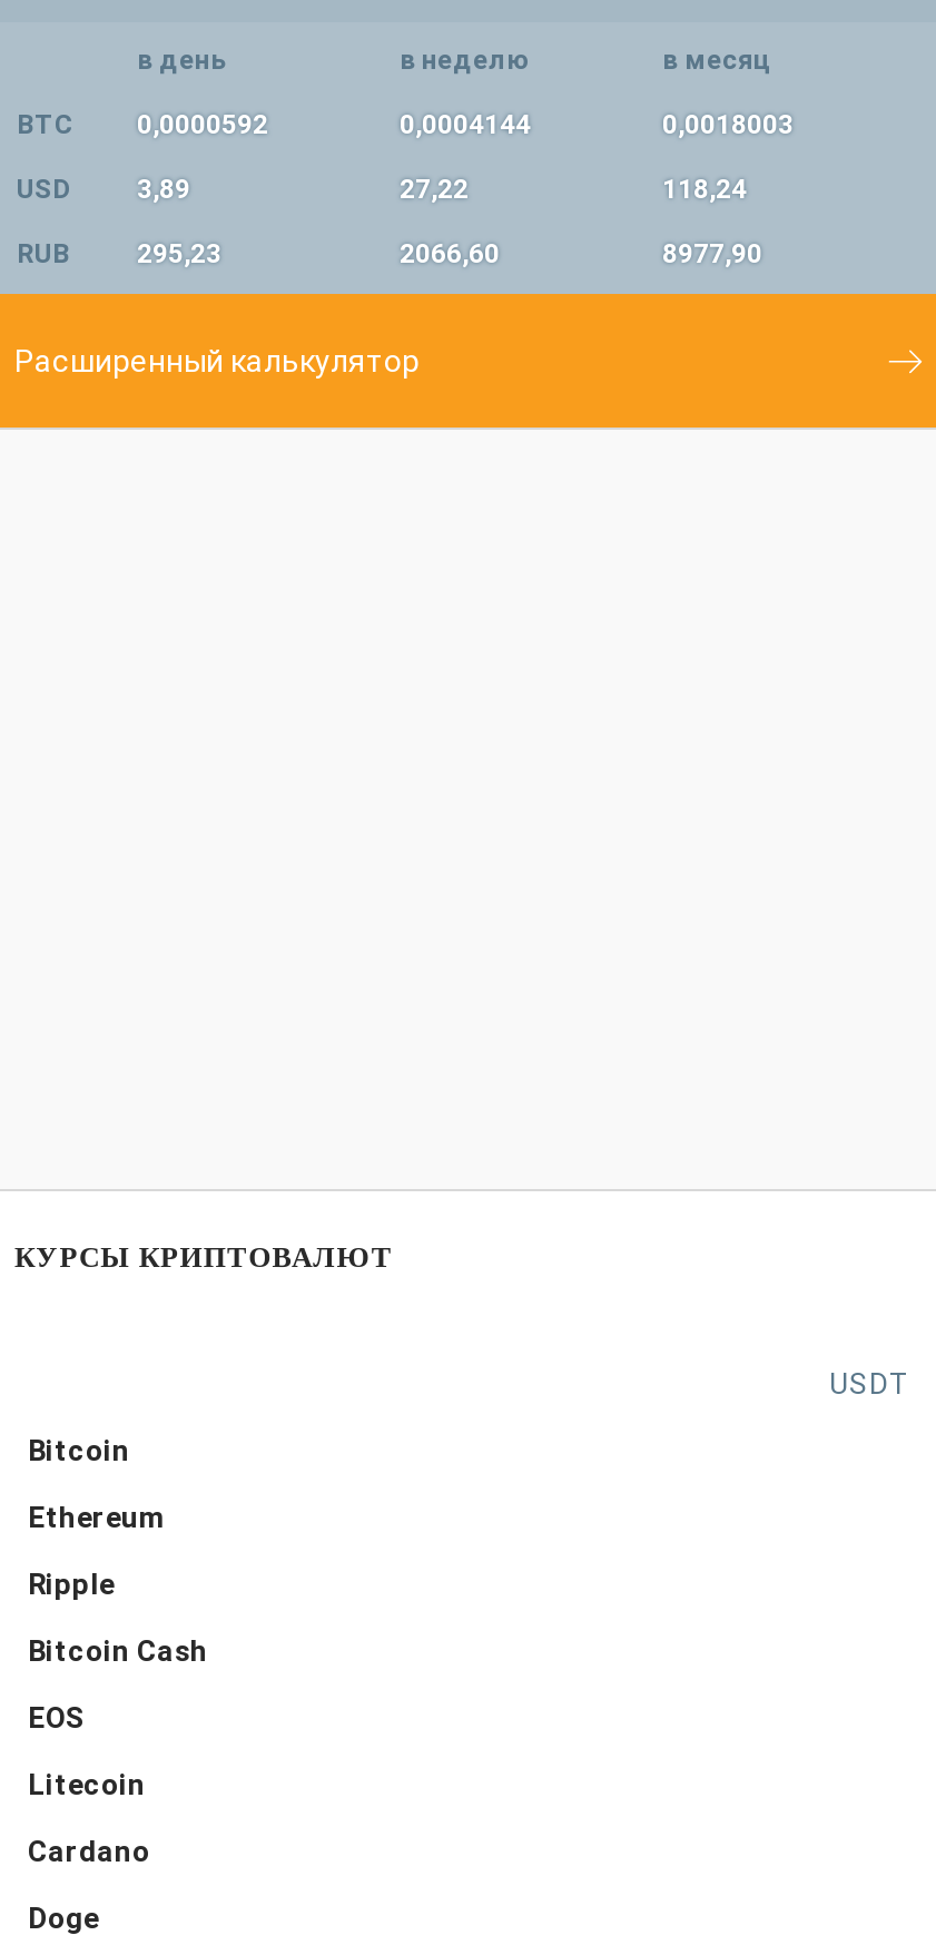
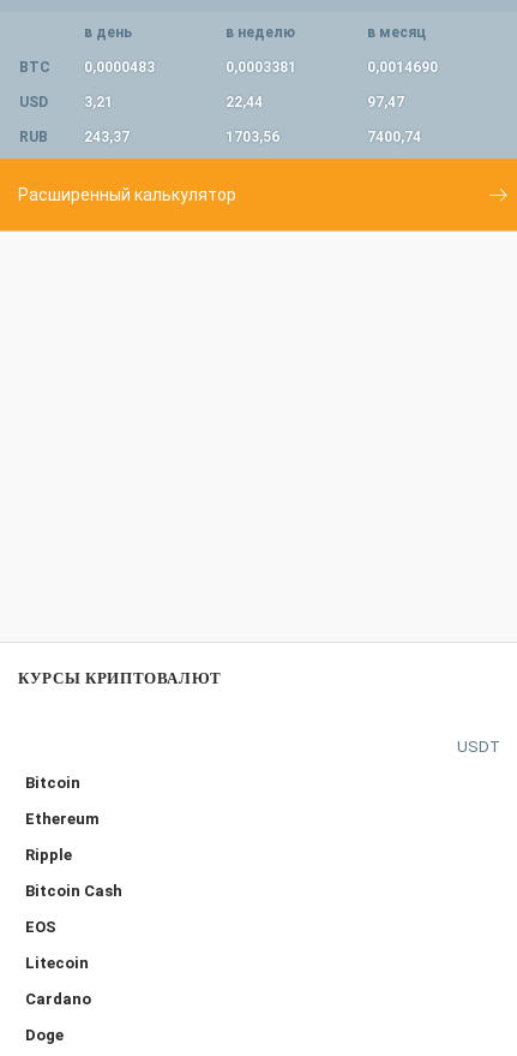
[17,109,268,140] BTC 0,0000592 -> [19,59,155,75] BTC 0,0000483
[400,109,531,140] 0,0004144 -> [226,59,296,75] 0,0003381
[662,109,794,140] 0,0018003 -> [367,59,438,75] 0,0014690
[137,173,190,204] 3,89 -> [84,93,113,110] 3,21
[400,173,469,204] 27,22 -> [226,93,263,110] 22,44
[662,173,747,204] 118,24 -> [367,93,404,110] 97,47
[137,238,221,269] 295,23 -> [84,128,130,145] 243,37
[400,238,500,269] 2066,60 -> [226,128,279,145] 1703,56
[662,238,762,269] 8977,90 -> [367,128,421,145] 7400,74

